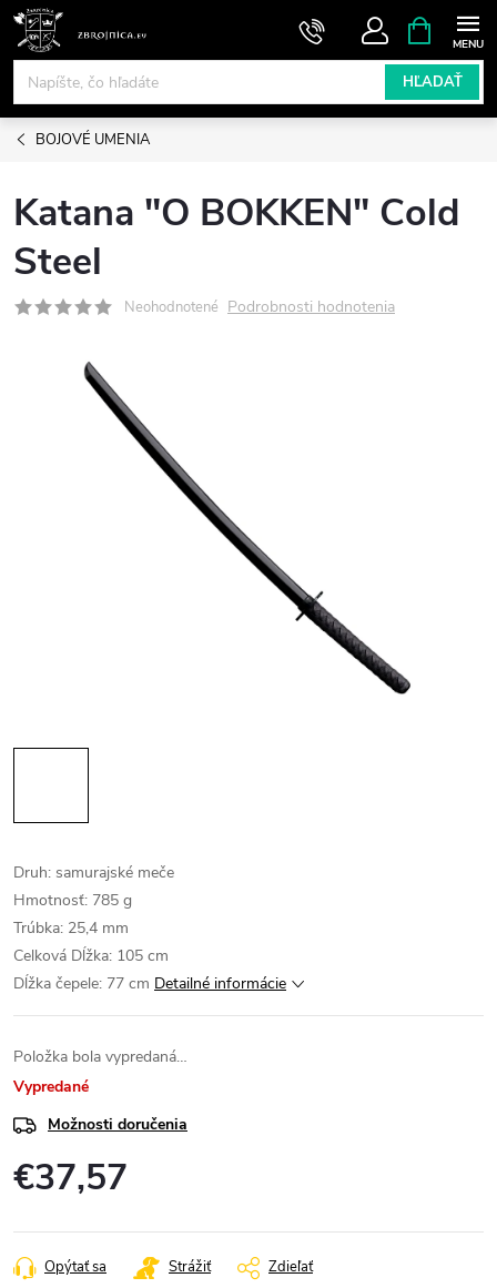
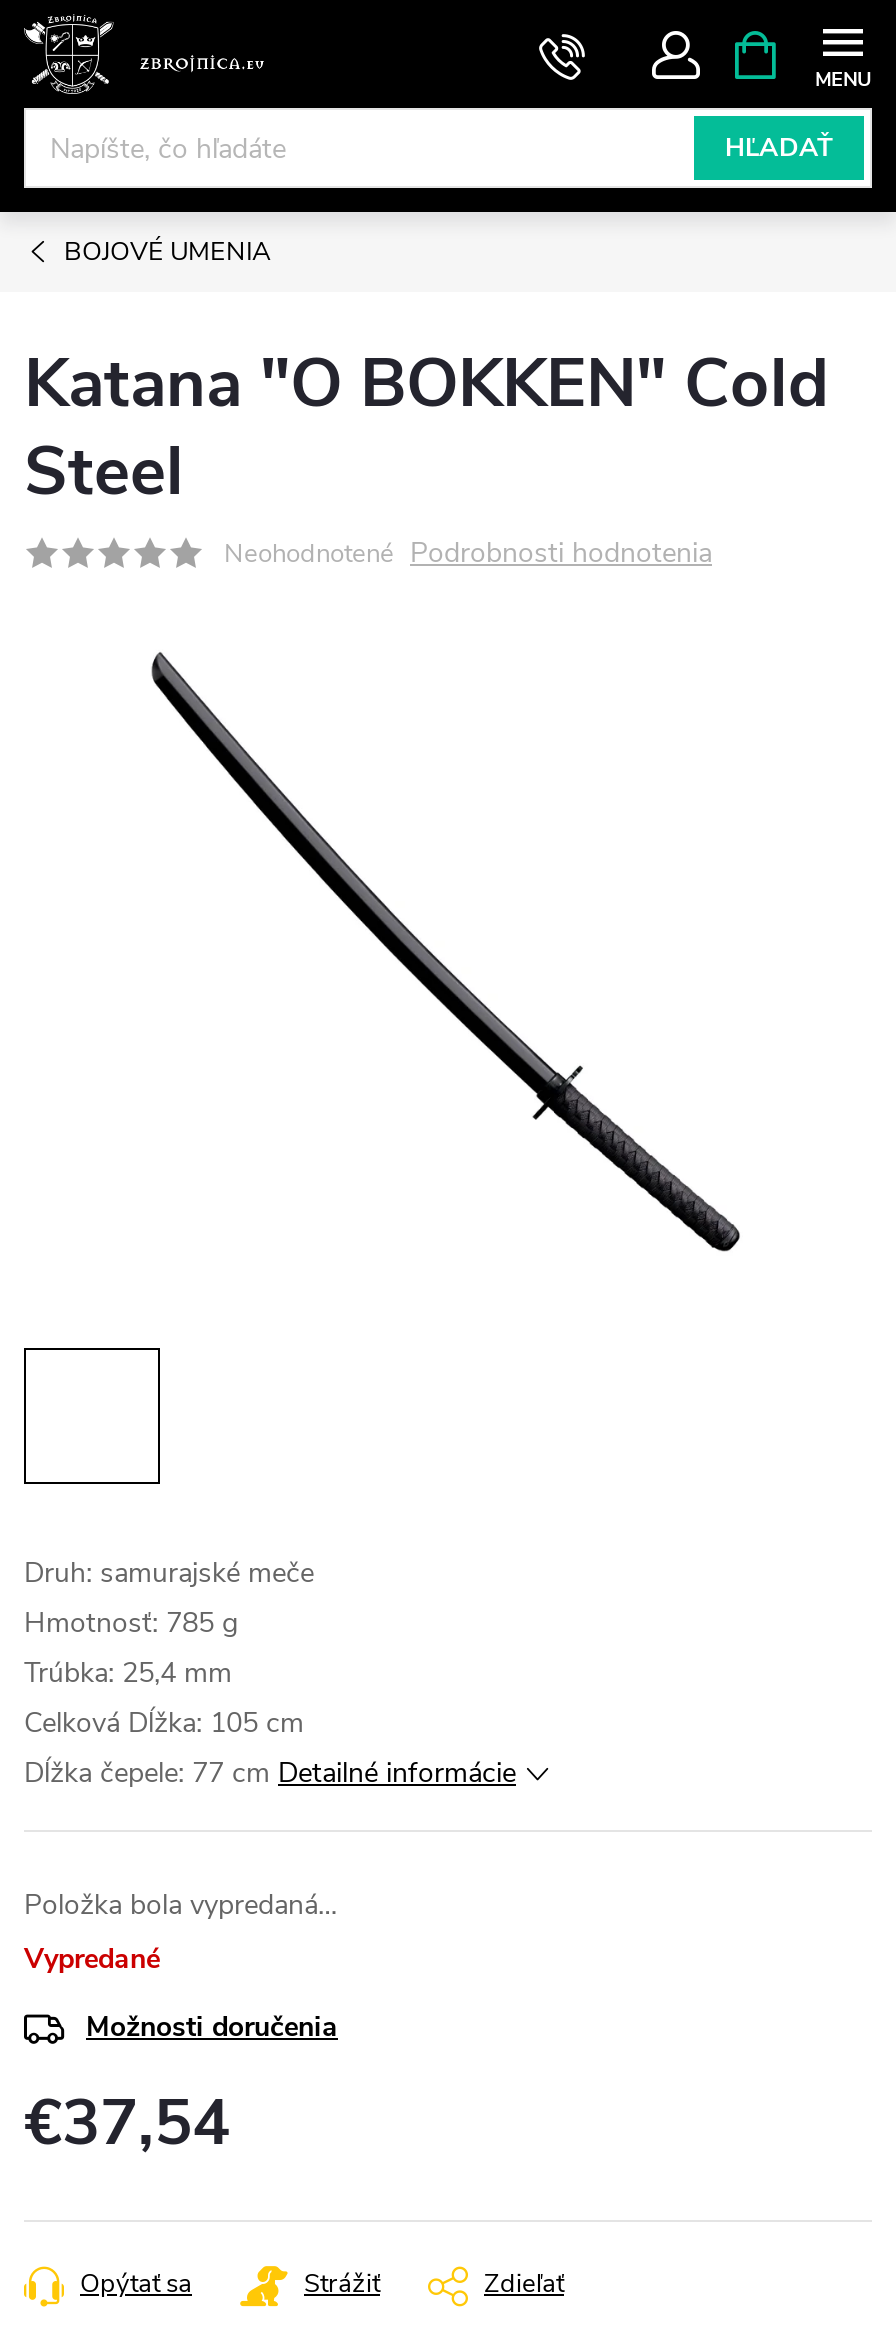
[13,1154,128,1201] €37,57 -> [24,2080,230,2166] €37,54

